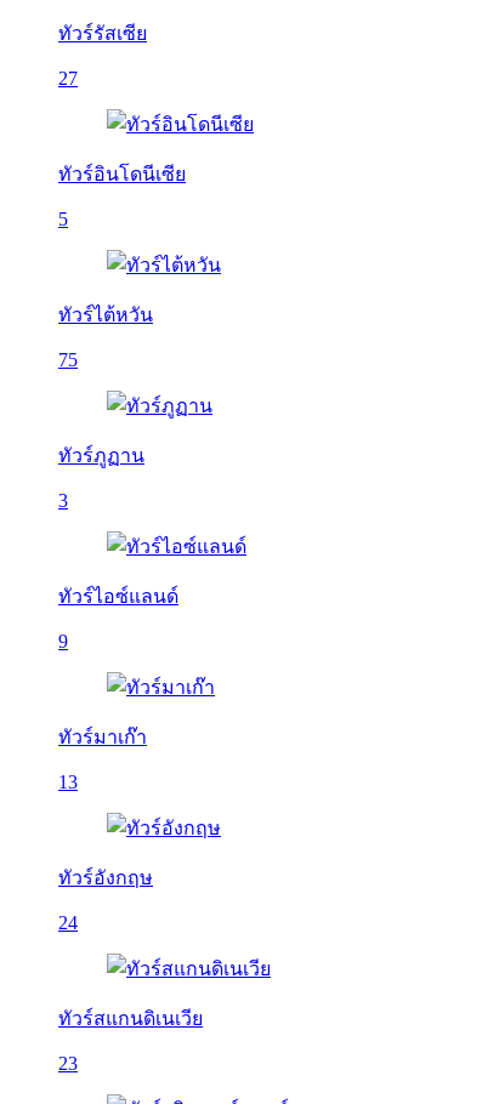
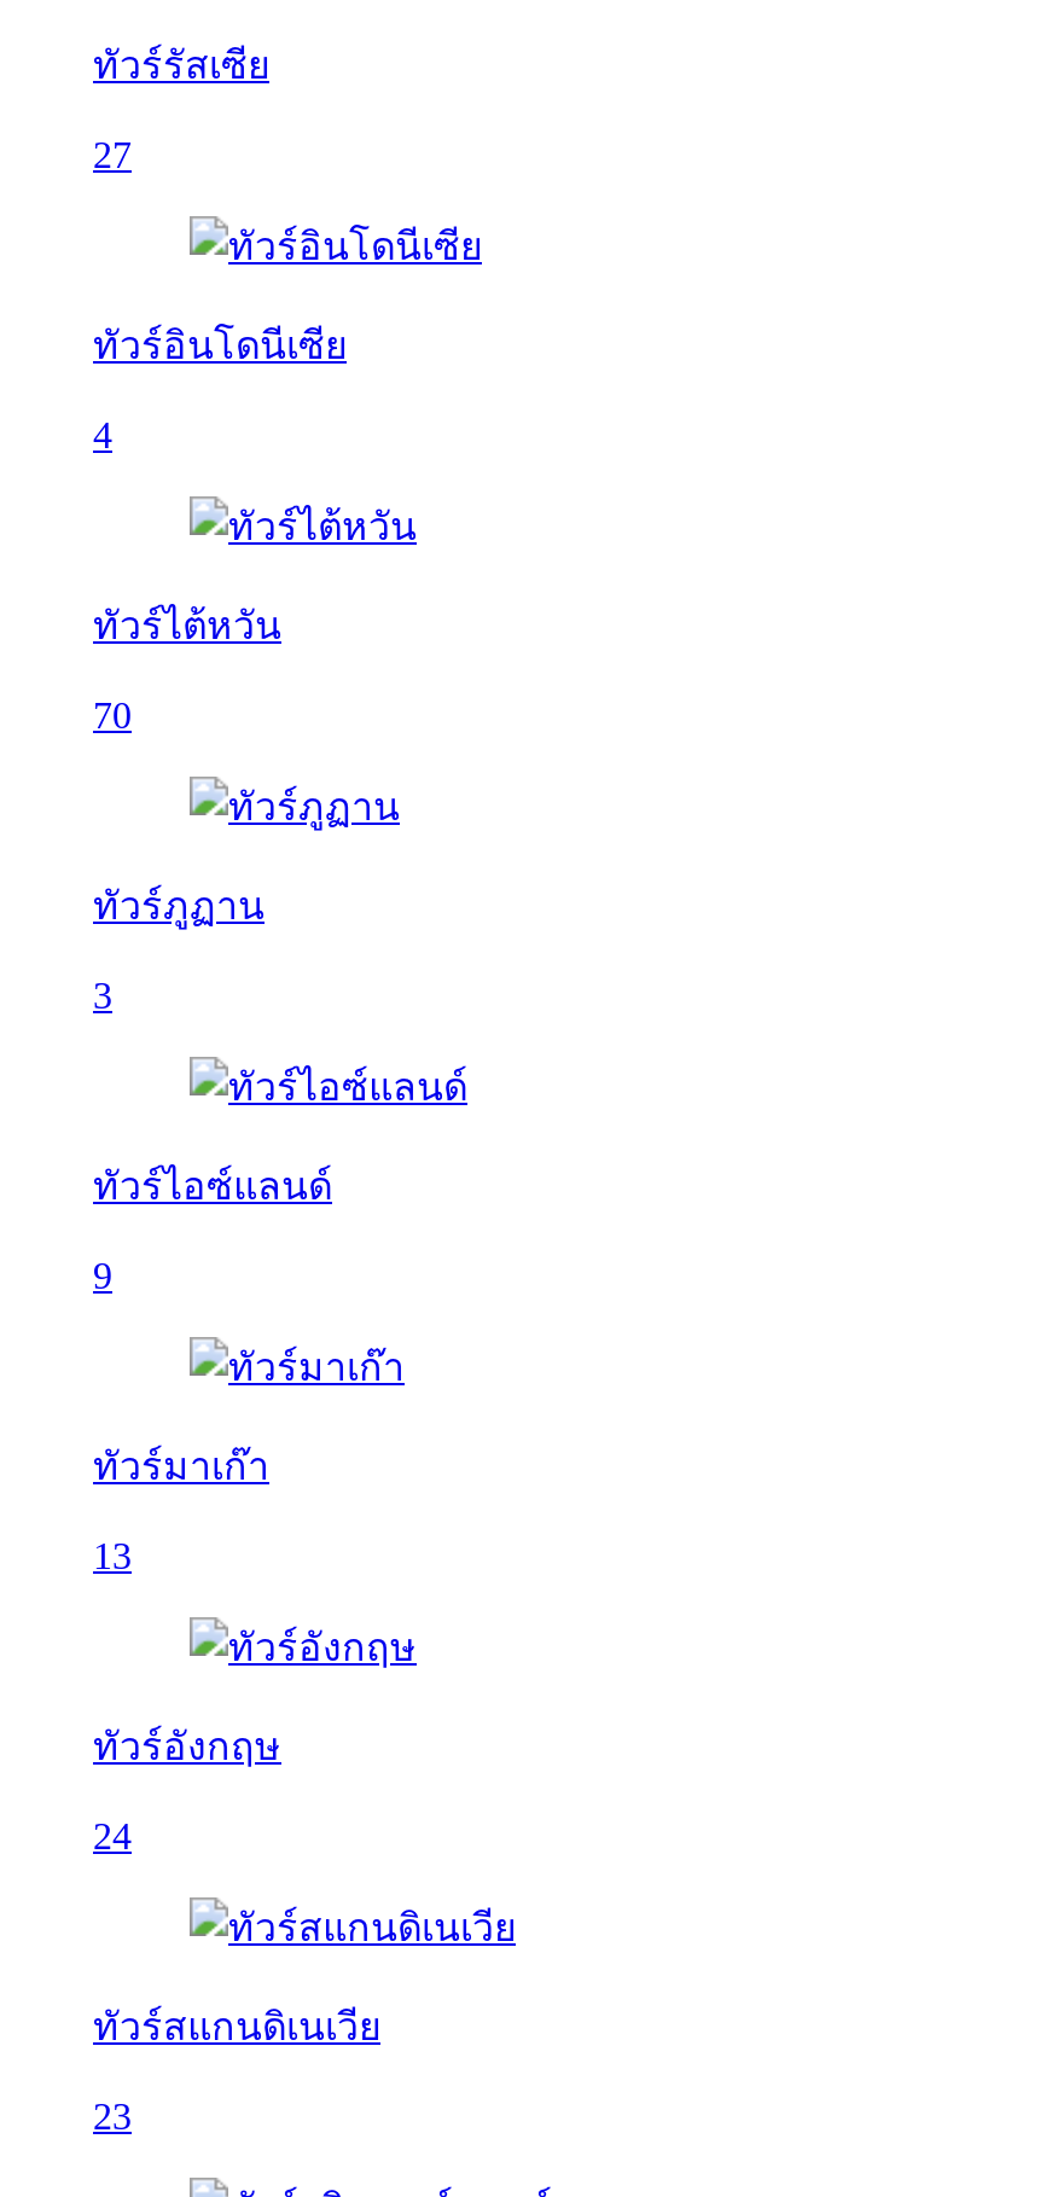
[58,209,68,229] 5 -> [93,414,112,455] 4
[58,349,78,370] 75 -> [93,694,132,736] 70

